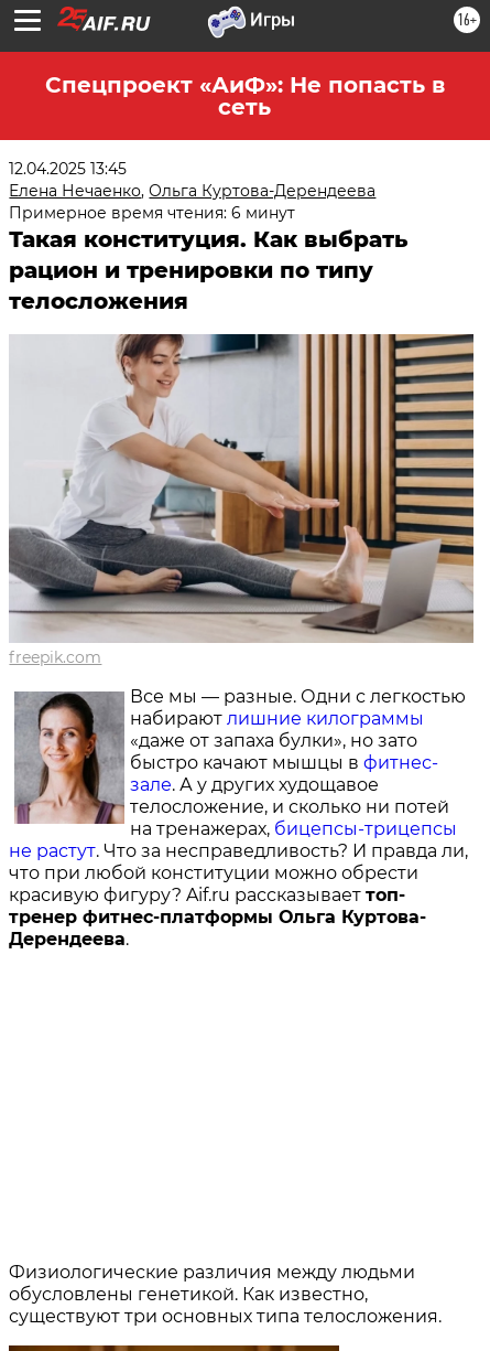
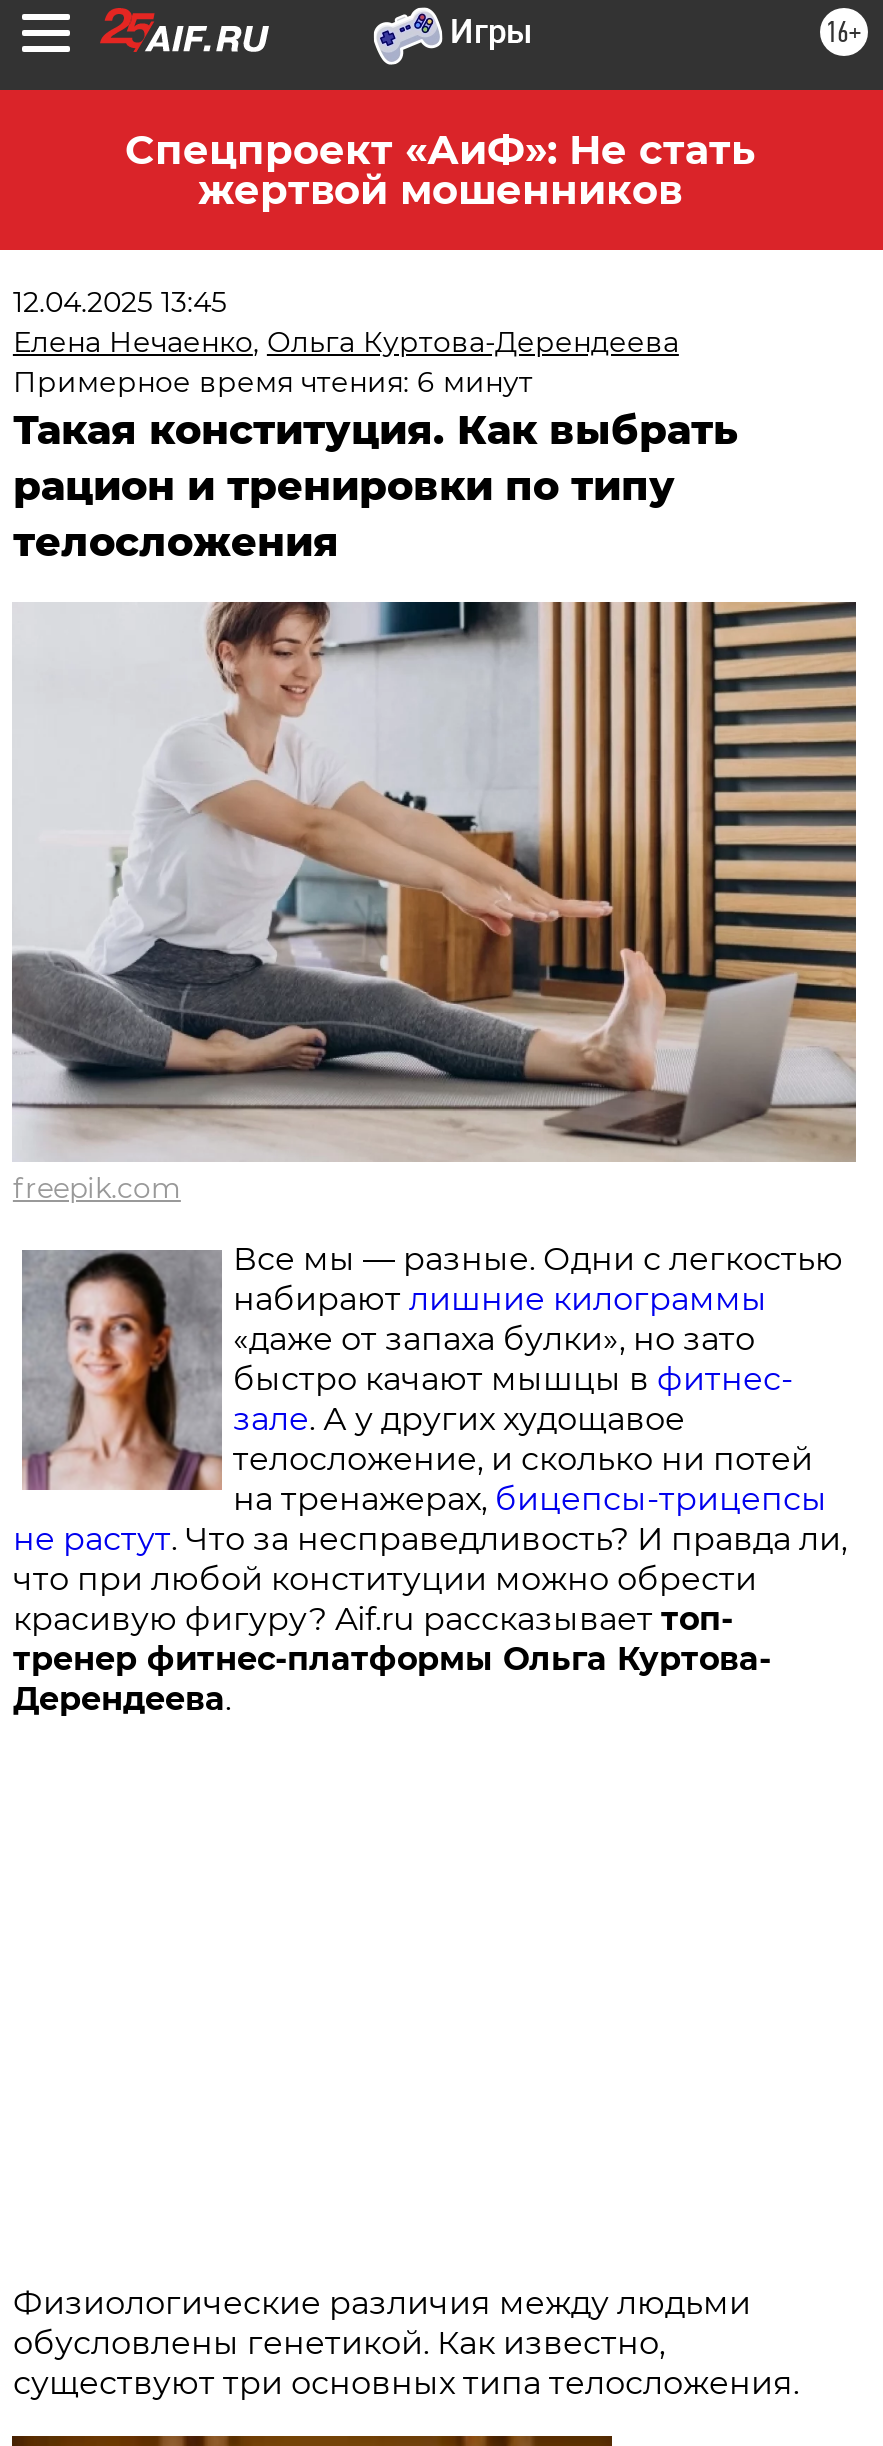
[45,72,444,120] Спецпроект «АиФ»: Не попасть в | сеть -> [125,126,755,214] Спецпроект «АиФ»: Не стать | жертвой мошенников

